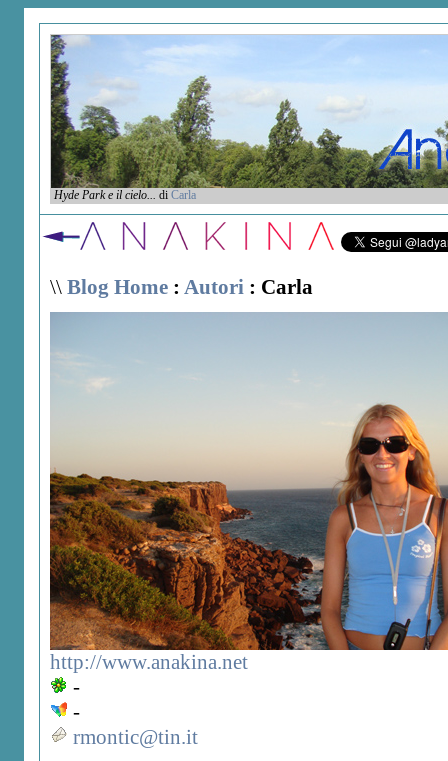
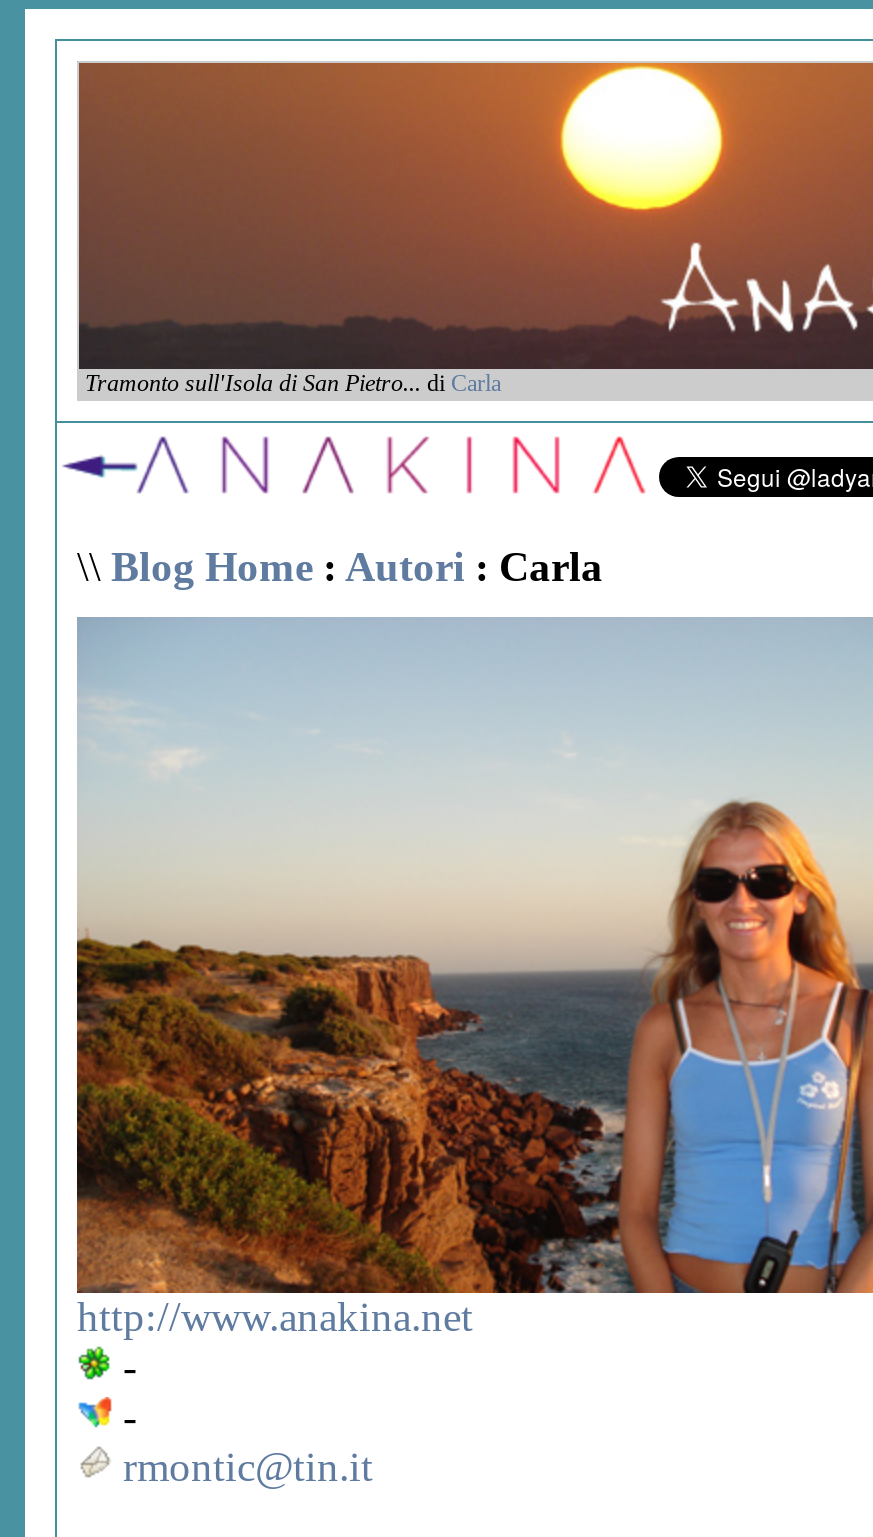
[51,34,445,202] [image] | Hyde Park e il cielo...diCarla -> [79,61,867,397] [image] | Tramonto sull'Isola di San Pietro...diCarla

